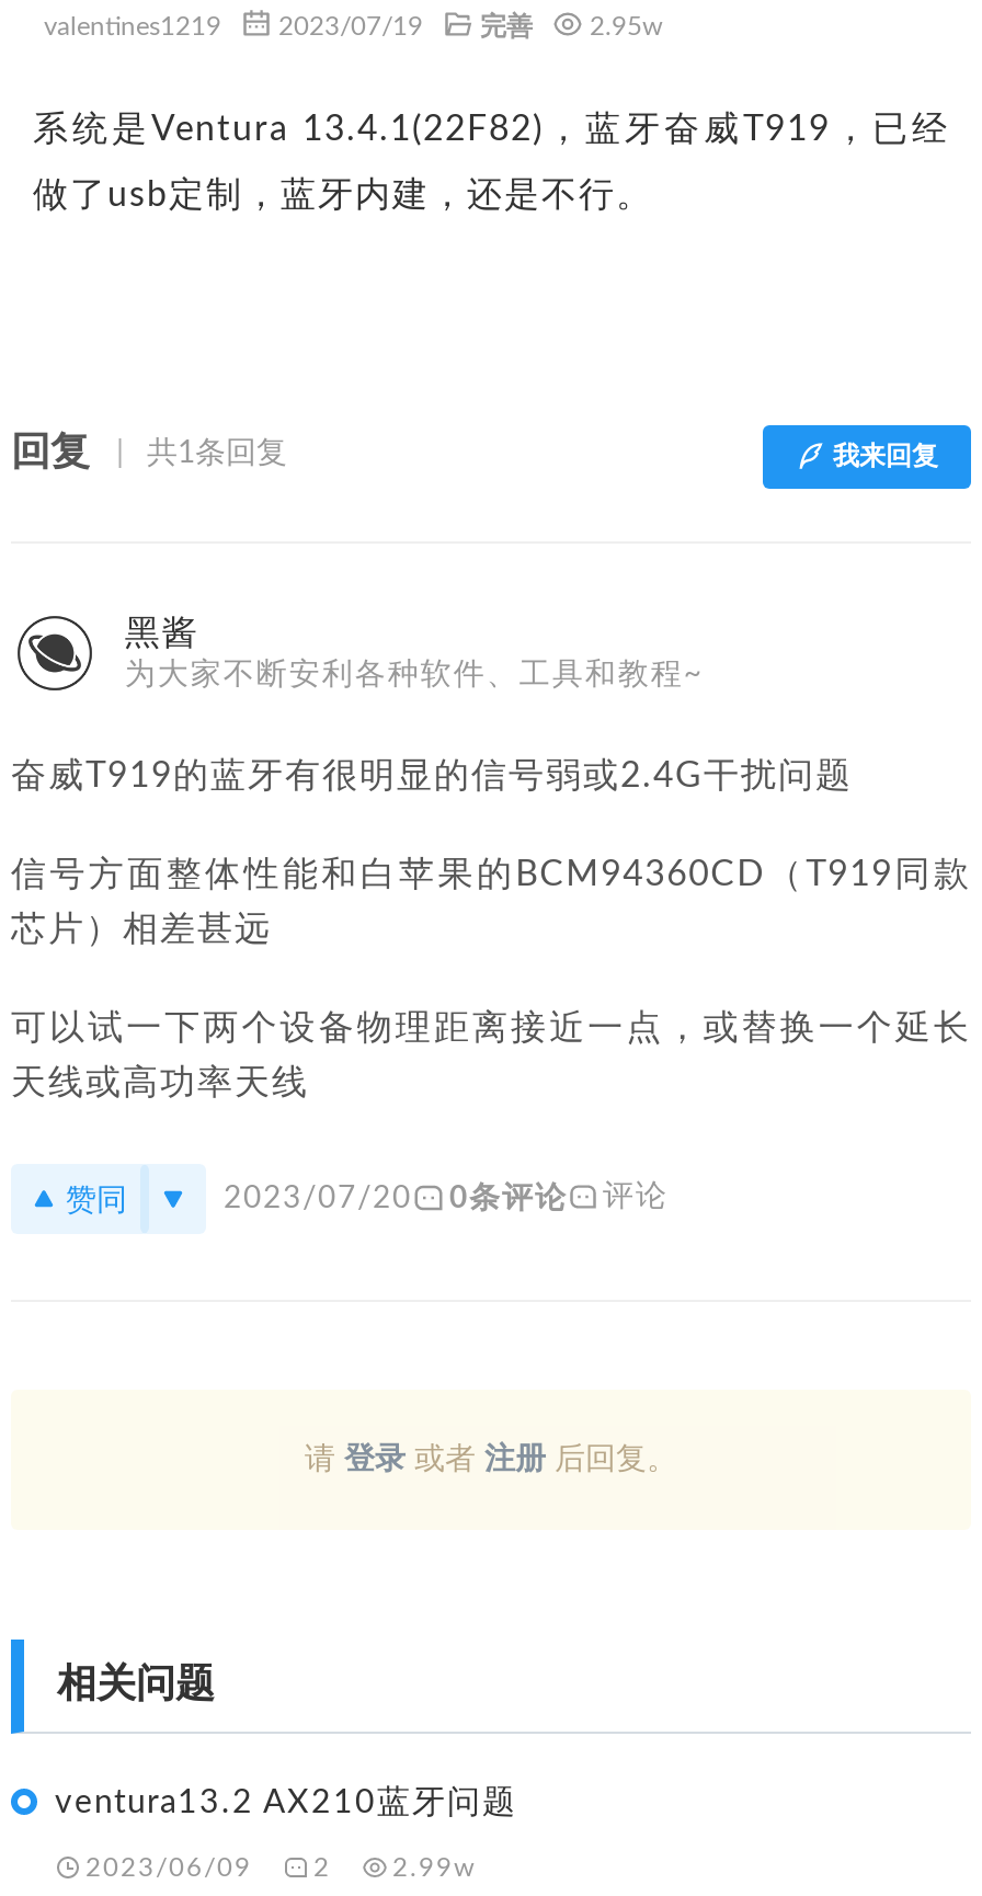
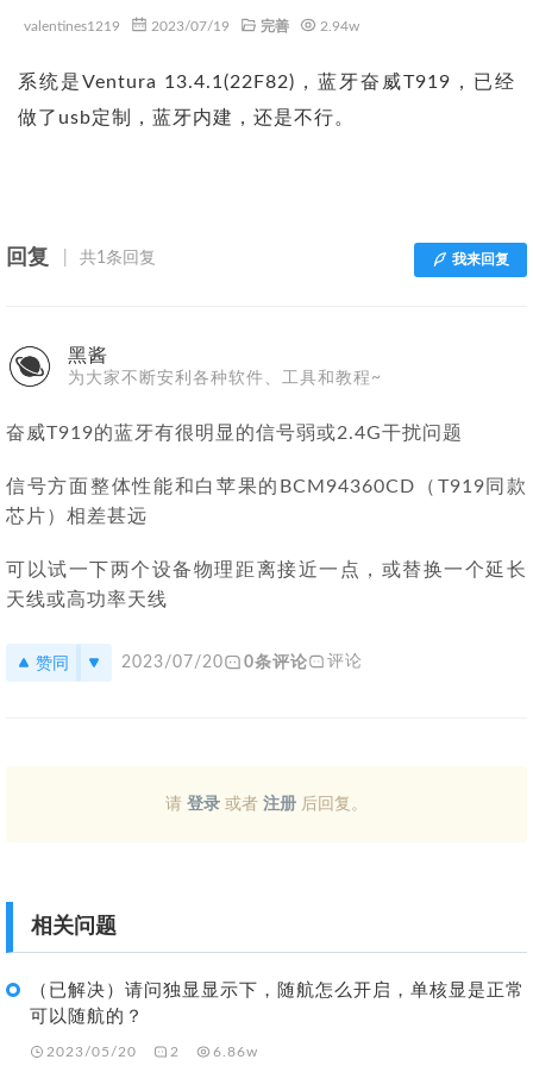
[590,13,662,39] 2.95w -> [320,19,359,33] 2.94w
[55,1786,517,1880] ventura13.2 AX210蓝牙问题 | 2023/06/09 -> [30,981,525,1059] （已解决）请问独显显示下，随航怎么开启，单核显是正常 | 可以随航的？ | 2023/05/20
[392,1854,476,1880] 2.99w -> [213,1045,258,1059] 6.86w

